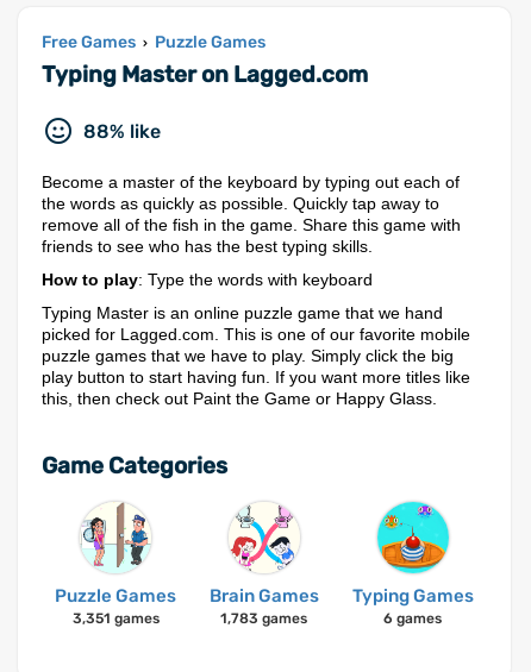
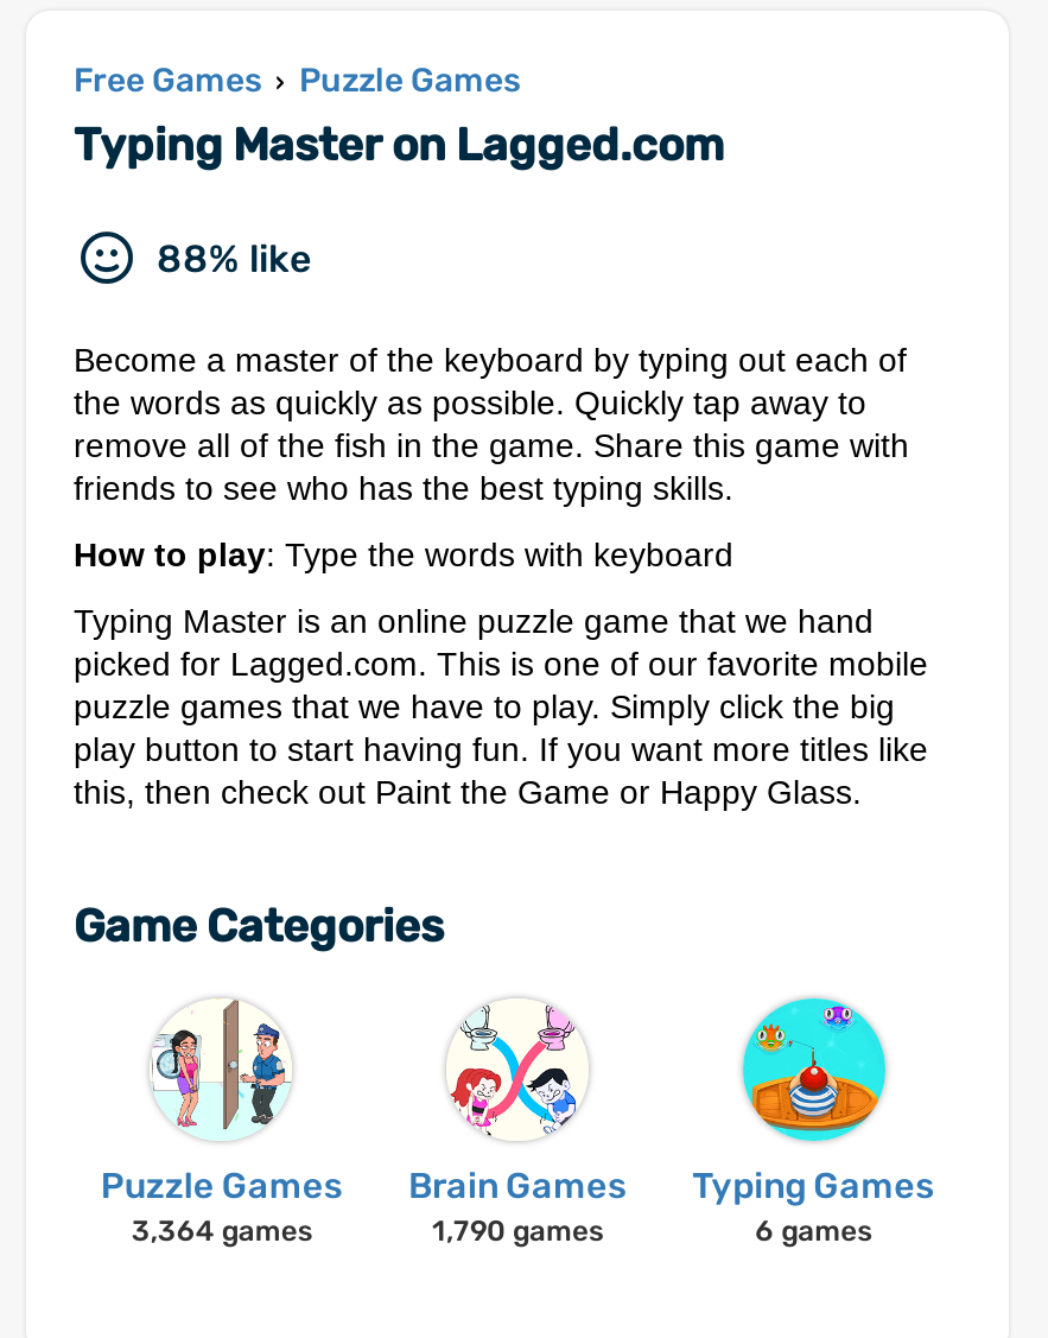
[72,610,159,627] 3,351 games -> [131,1215,312,1248] 3,364 games
[221,610,308,627] 1,783 games -> [432,1215,603,1248] 1,790 games

